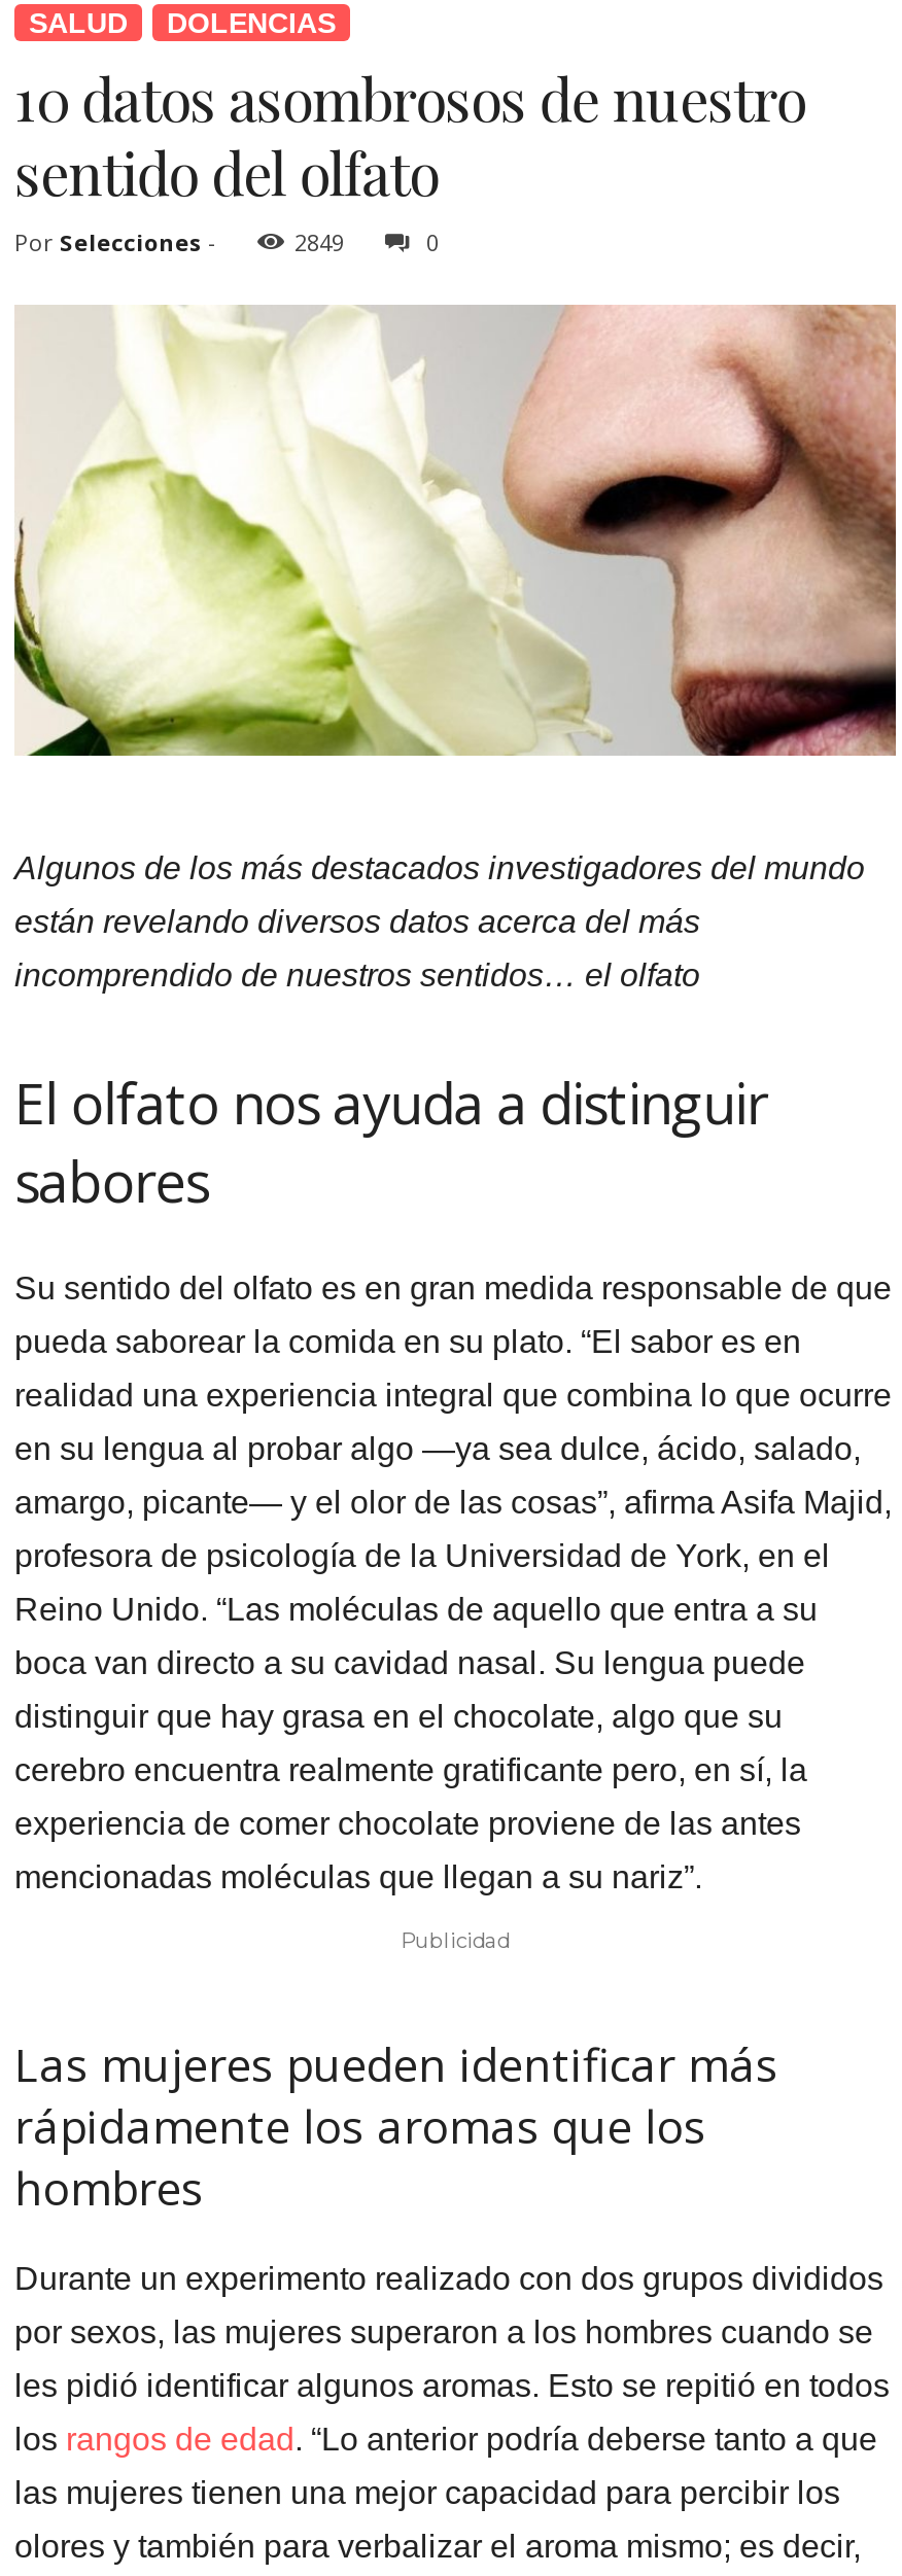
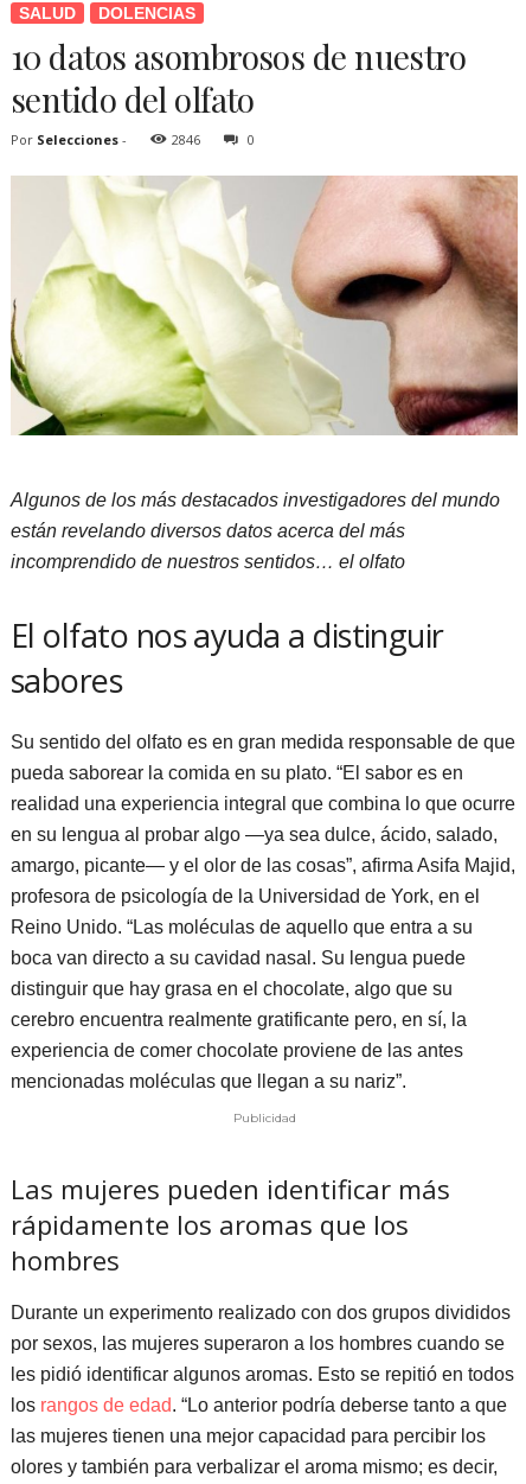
[294,227,344,257] 2849 -> [172,130,200,148] 2846

